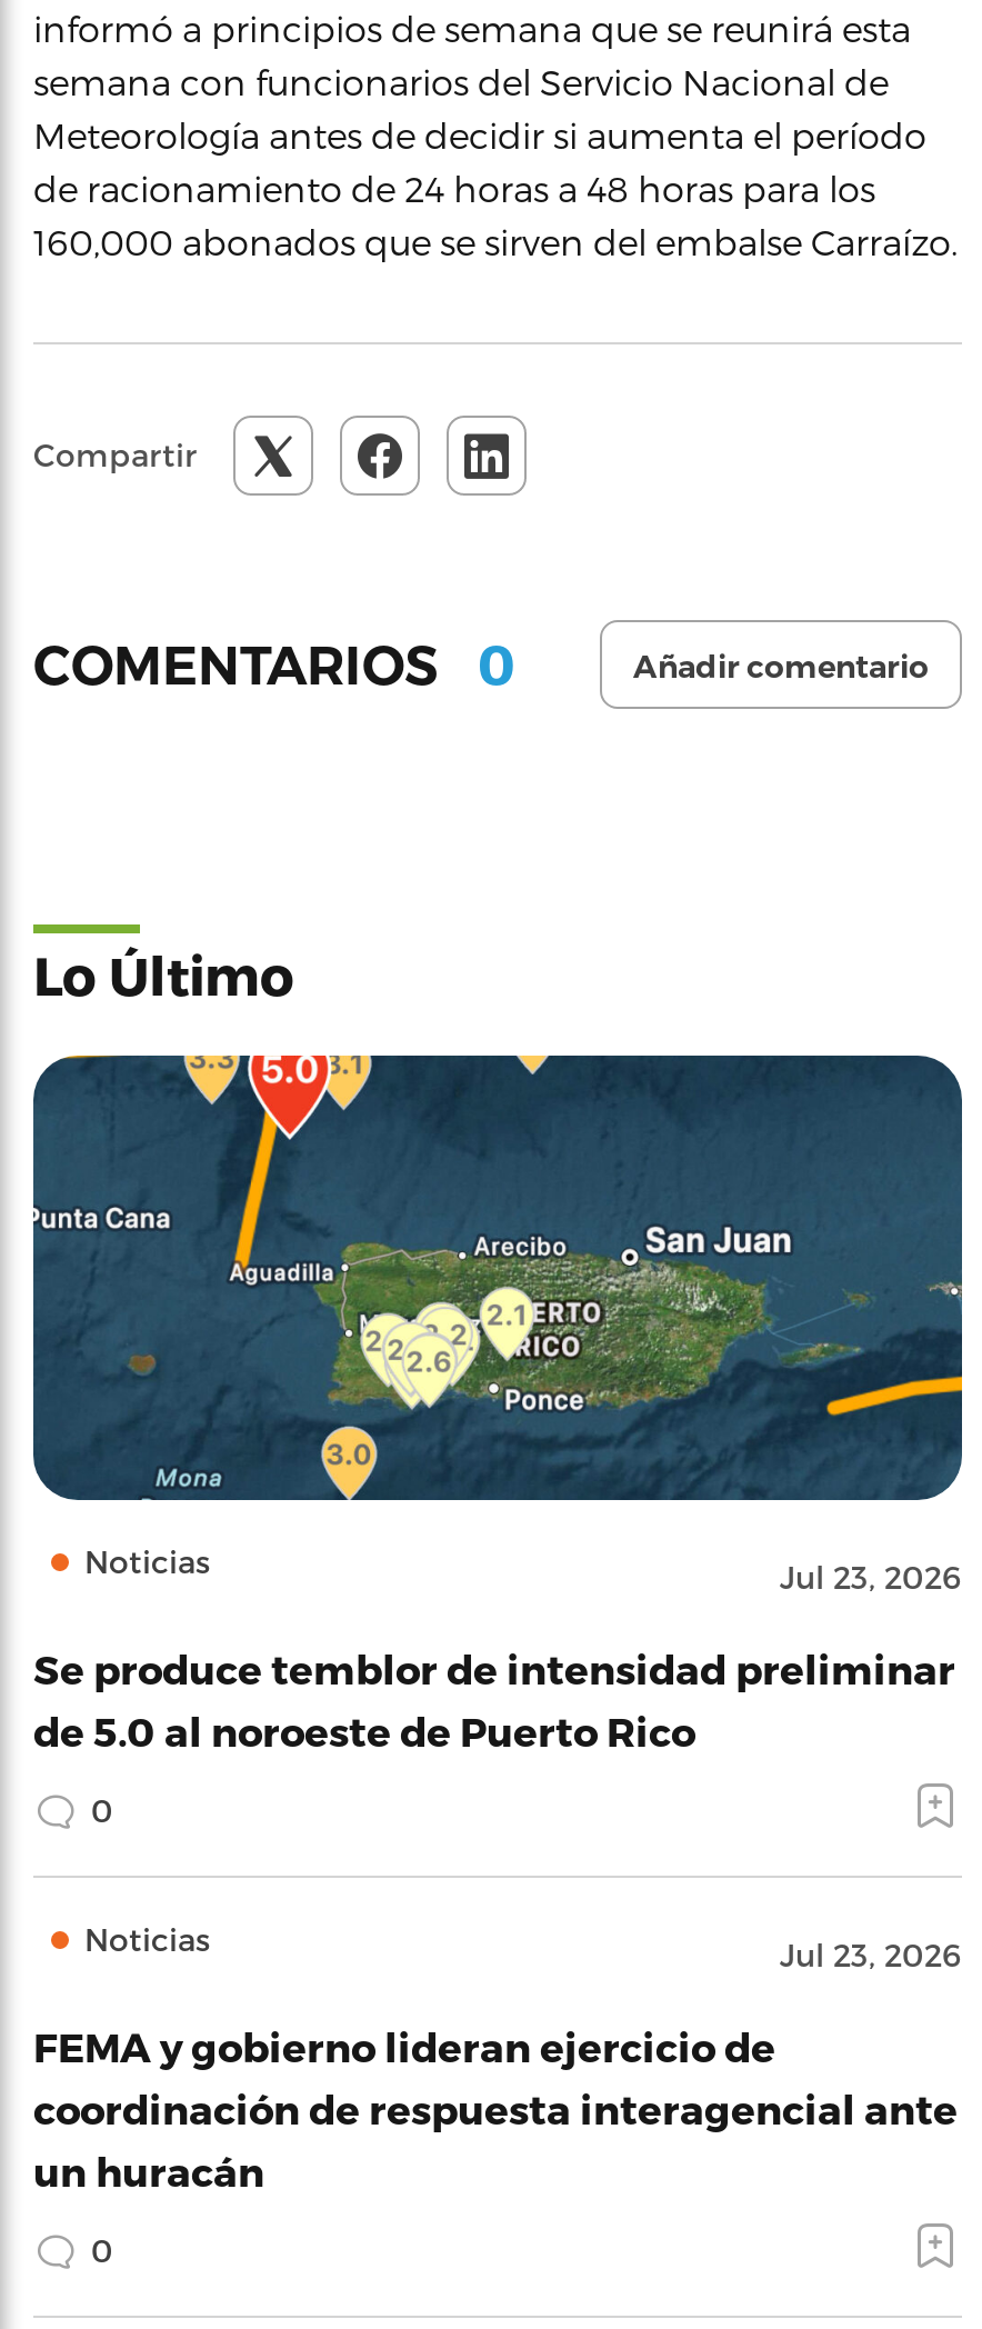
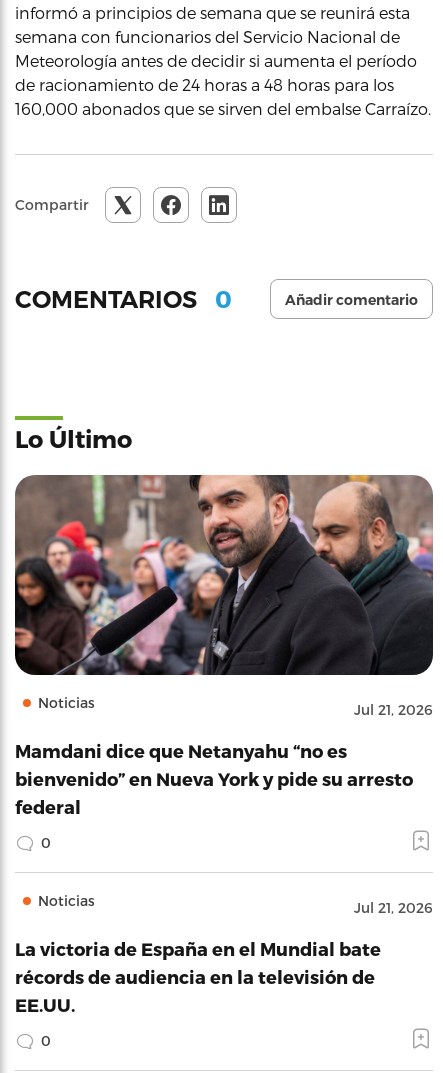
[31,1053,964,1596] [image] | Jul 23, 2026 -> [14,474,434,718] [image] | Jul 21, 2026
[33,1645,955,1753] Se produce temblor de intensidad preliminar | de 5.0 al noroeste de Puerto Rico -> [15,740,413,817] Mamdani dice que Netanyahu “no es | bienvenido” en Nueva York y pide su arresto | federal
[780,1936,962,1973] Jul 23, 2026 -> [354,899,433,916] Jul 21, 2026
[33,2022,958,2193] FEMA y gobierno lideran ejercicio de | coordinación de respuesta interagencial ante | un huracán -> [15,938,381,1015] La victoria de España en el Mundial bate | récords de audiencia en la televisión de | EE.UU.

